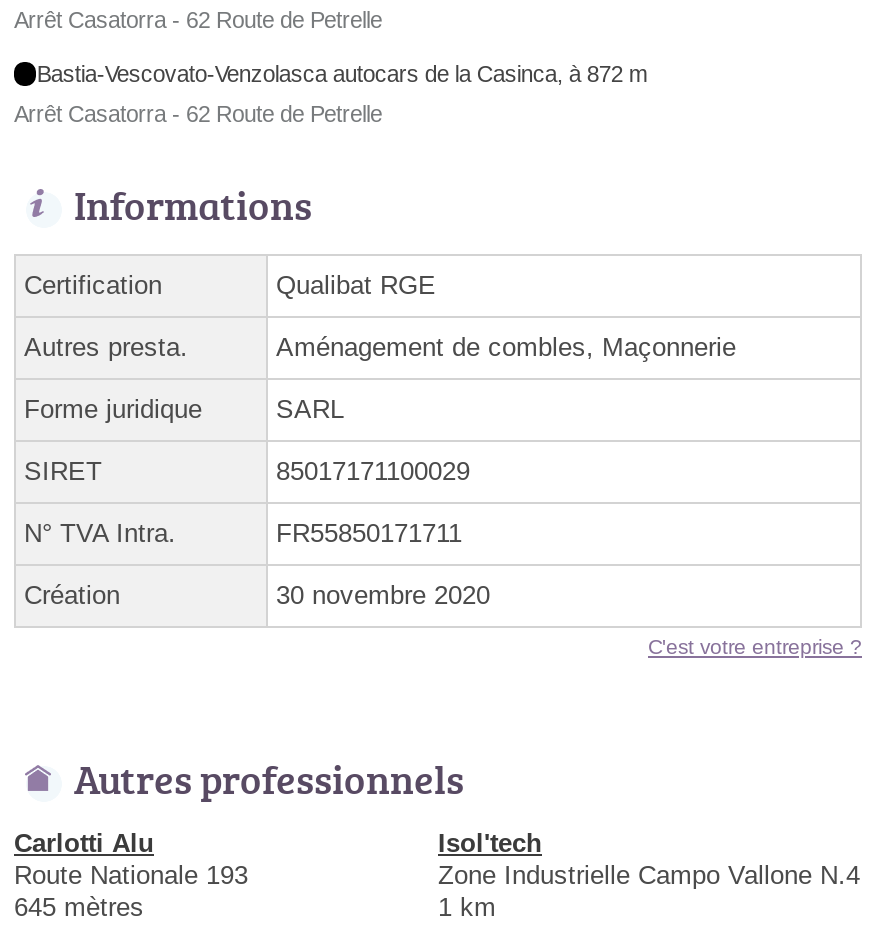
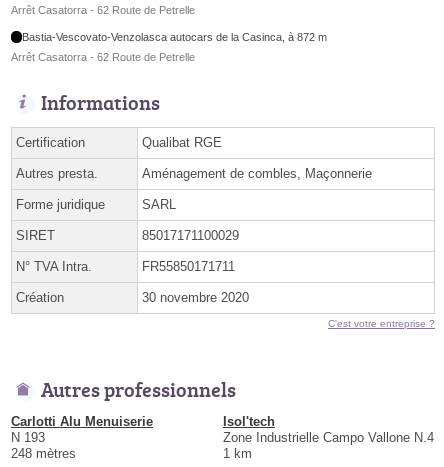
[14,828,248,922] Carlotti Alu | Route Nationale 193 | 645 mètres -> [11,414,153,461] Carlotti Alu Menuiserie | N 193 | 248 mètres

